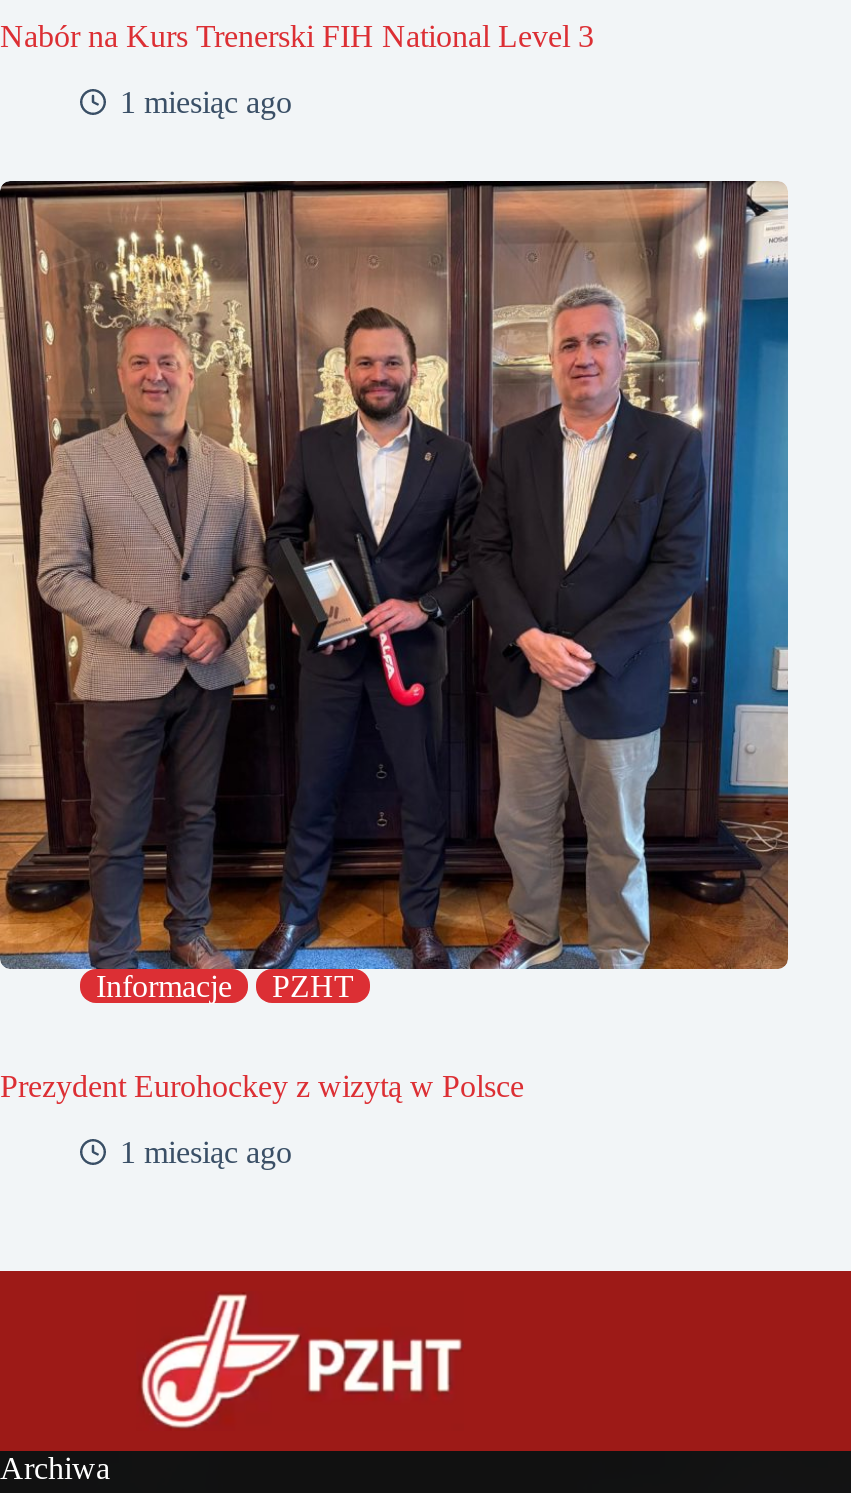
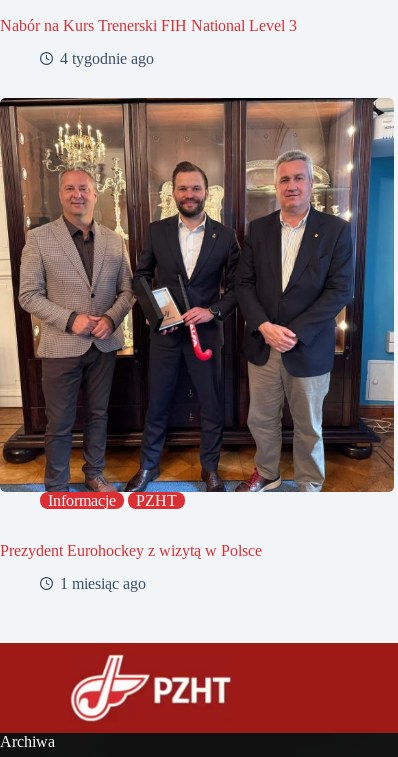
[120,85,292,119] 1 miesiąc ago -> [60,50,154,67] 4 tygodnie ago

